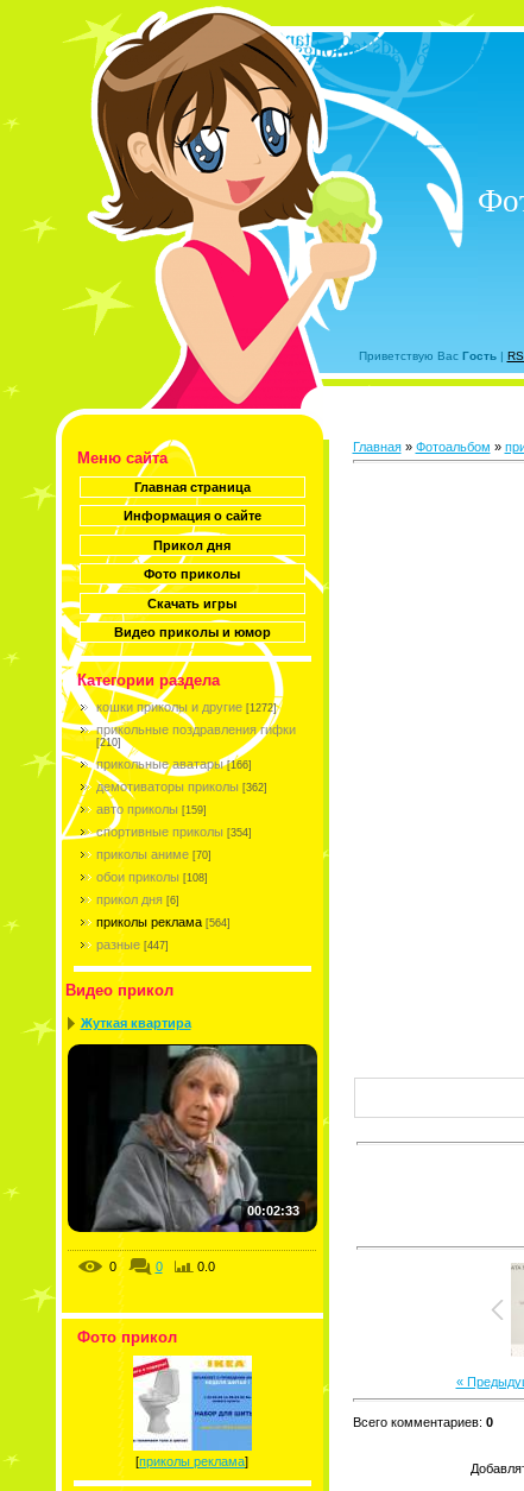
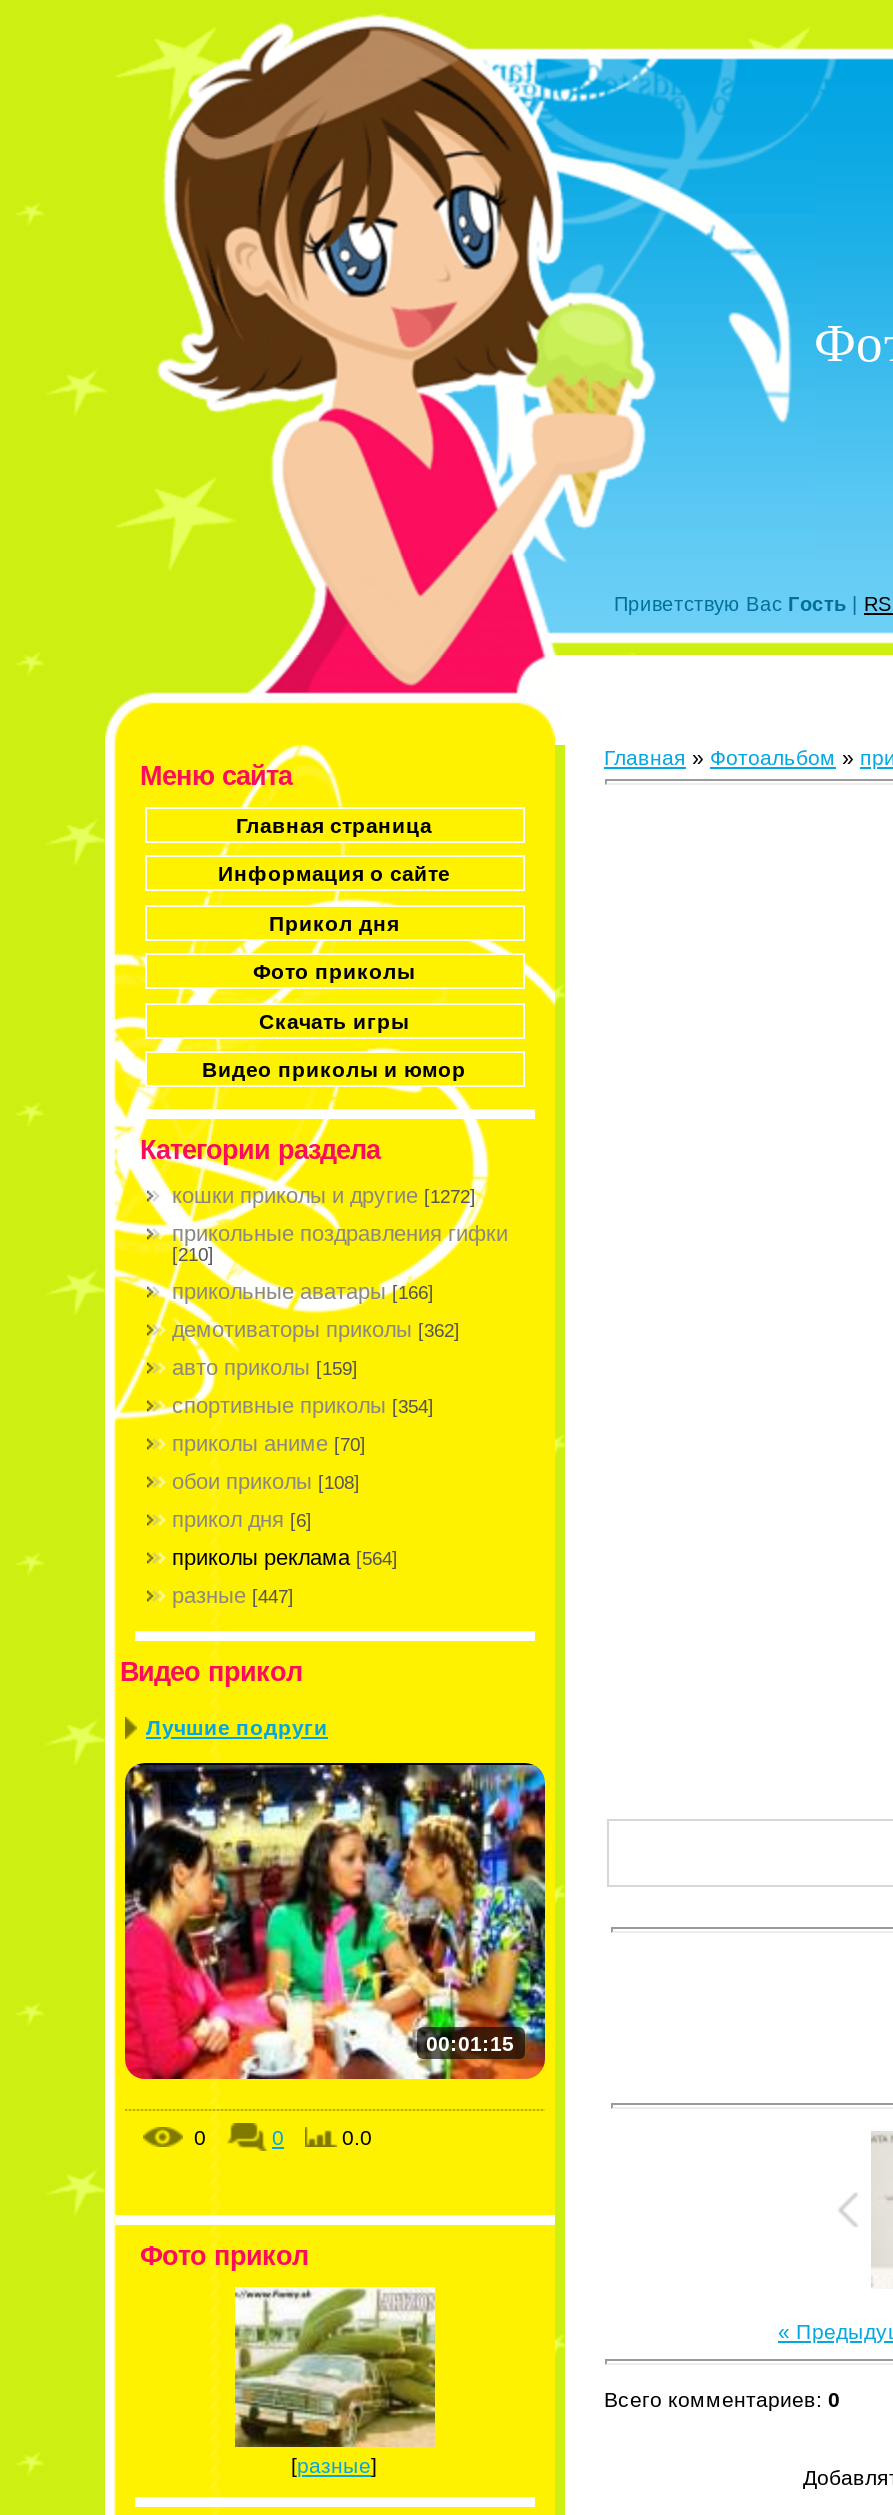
[80,1016,191,1030] Жуткая квартира -> [146,1715,328,1739] Лучшие подруги
[67,1044,318,1233] [image] | 00:02:33 -> [123,1763,547,2081] [image] | 00:01:15
[132,1356,253,1468] [image] | [приколы реклама] -> [233,2287,437,2477] [image] | [разные]

